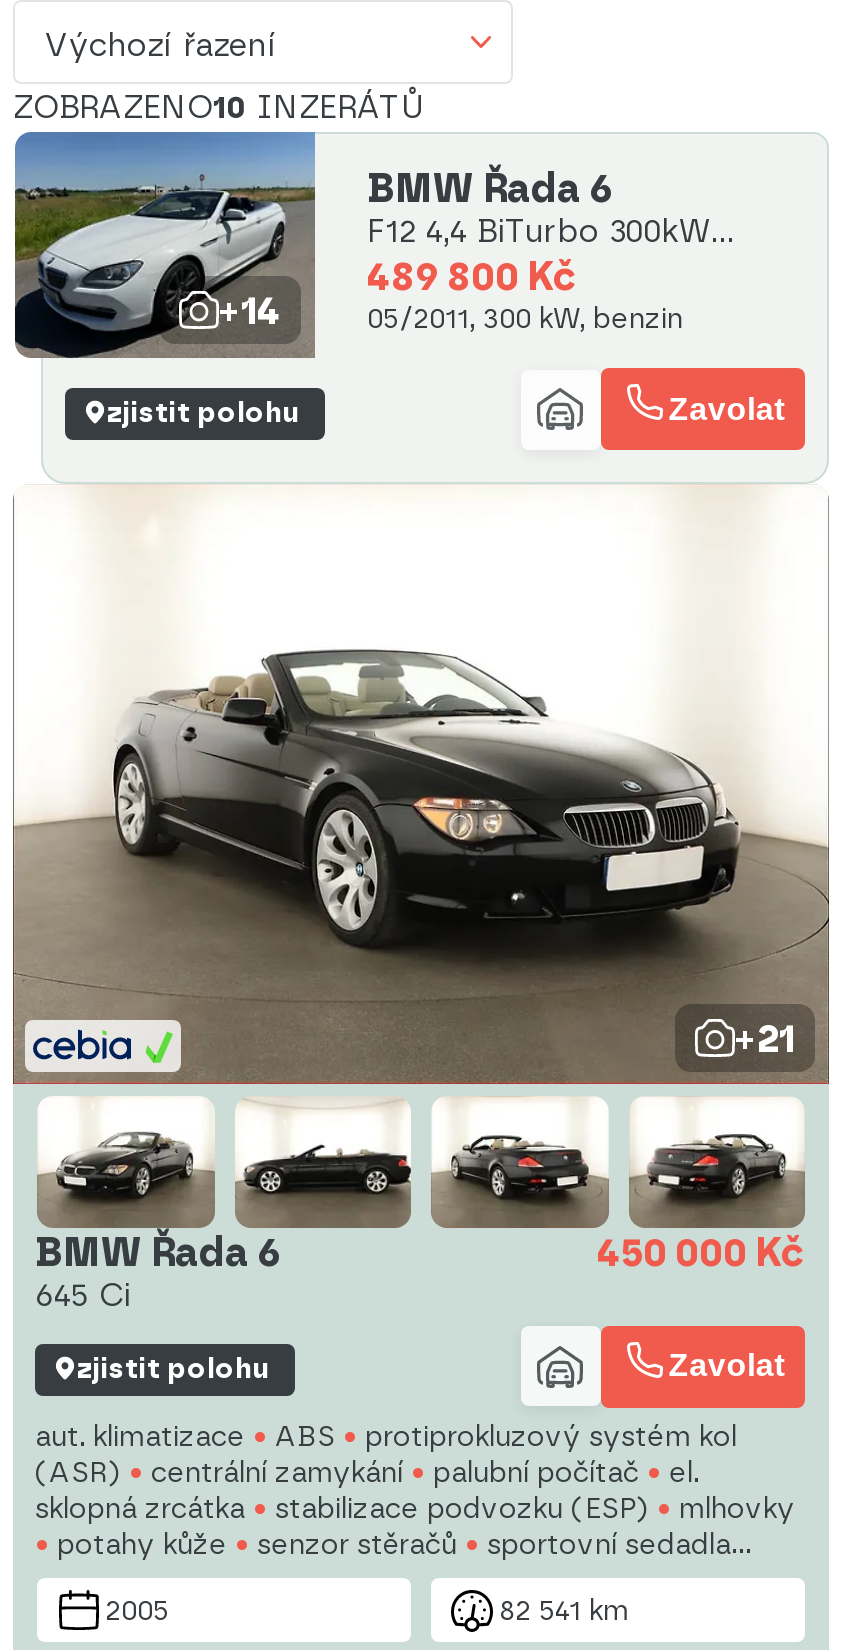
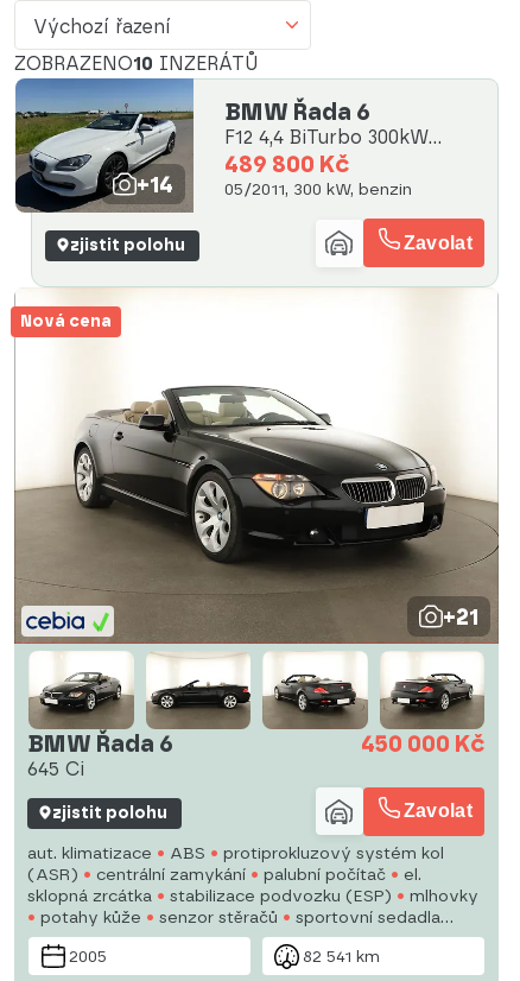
none -> [20,311,112,331] Nová cena

